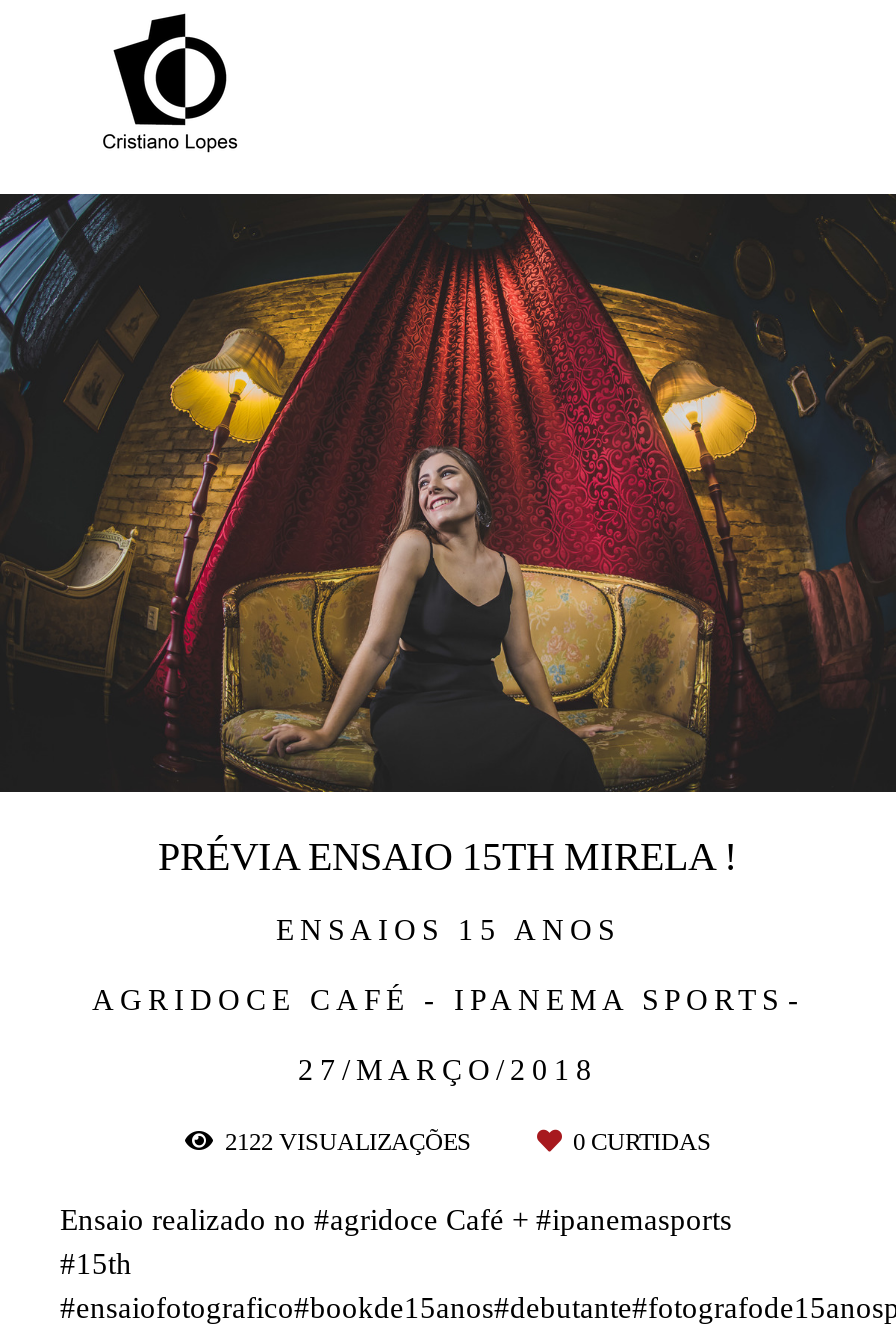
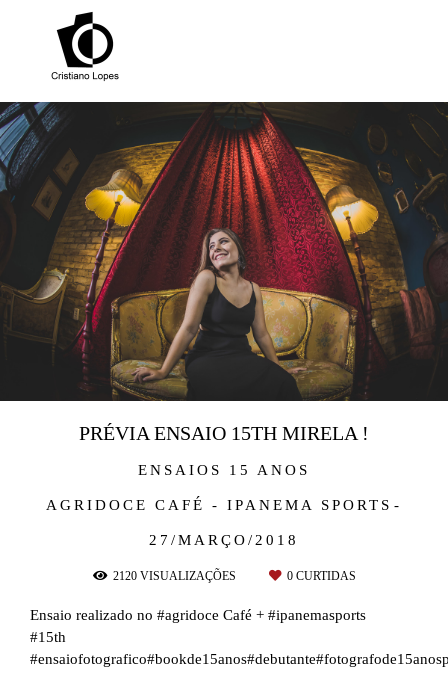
[225,1127,477,1155] 2122 VISUALIZAÇÕES -> [112,569,238,583] 2120 VISUALIZAÇÕES

